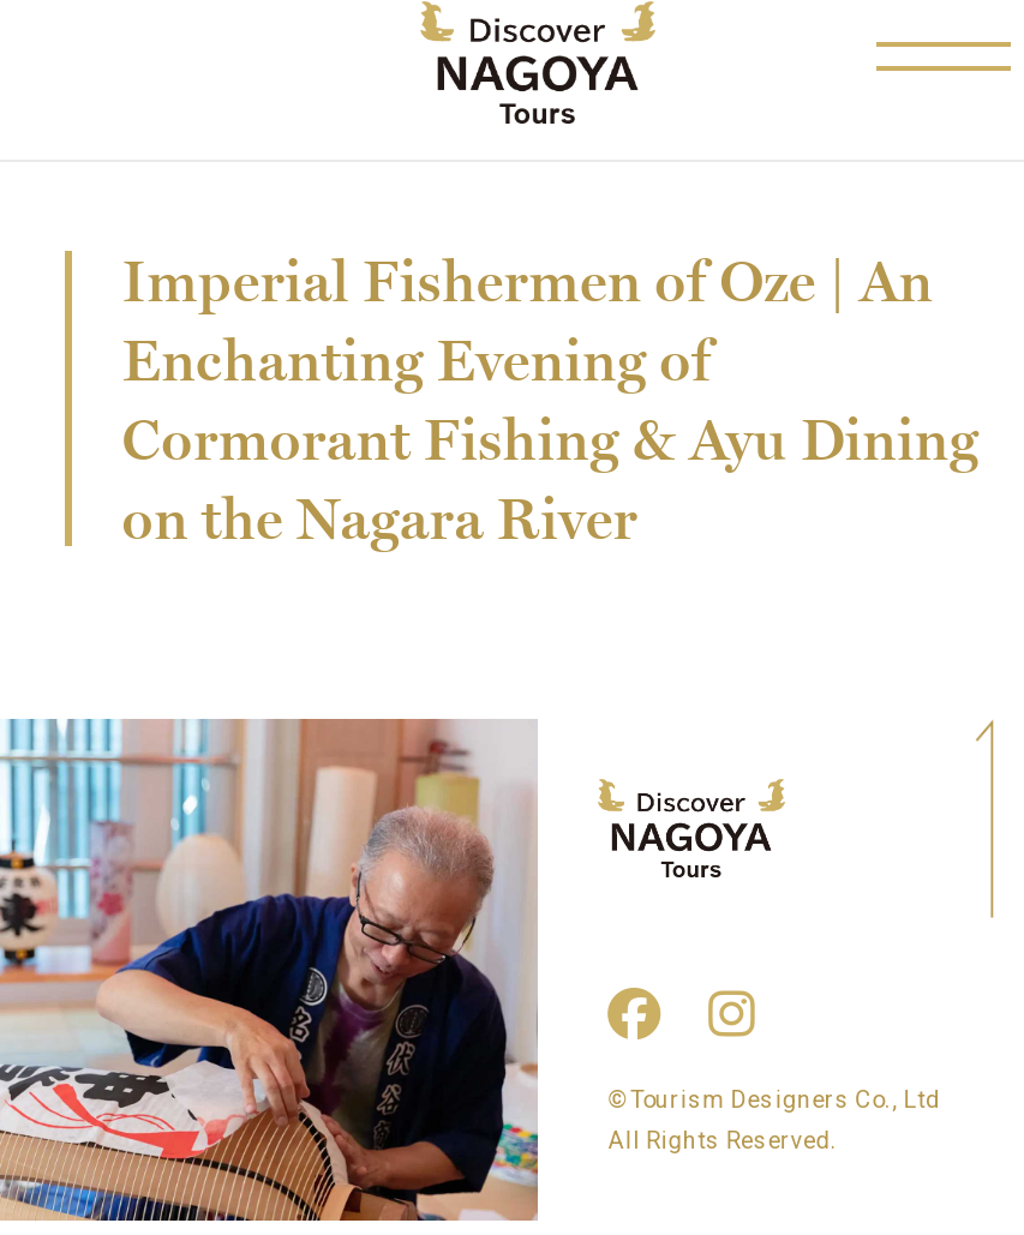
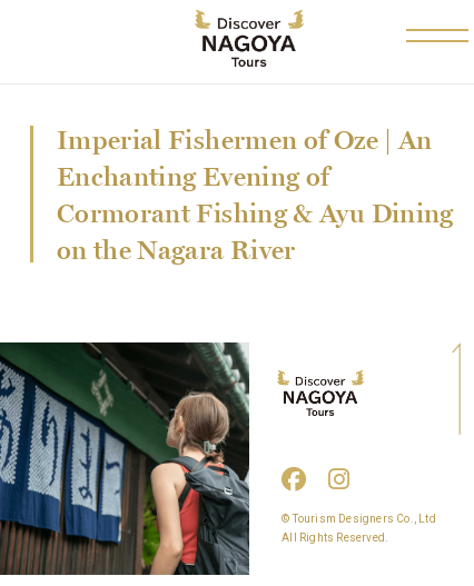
[7,717,540,1223] [image] -> [3,341,250,576] [image]

